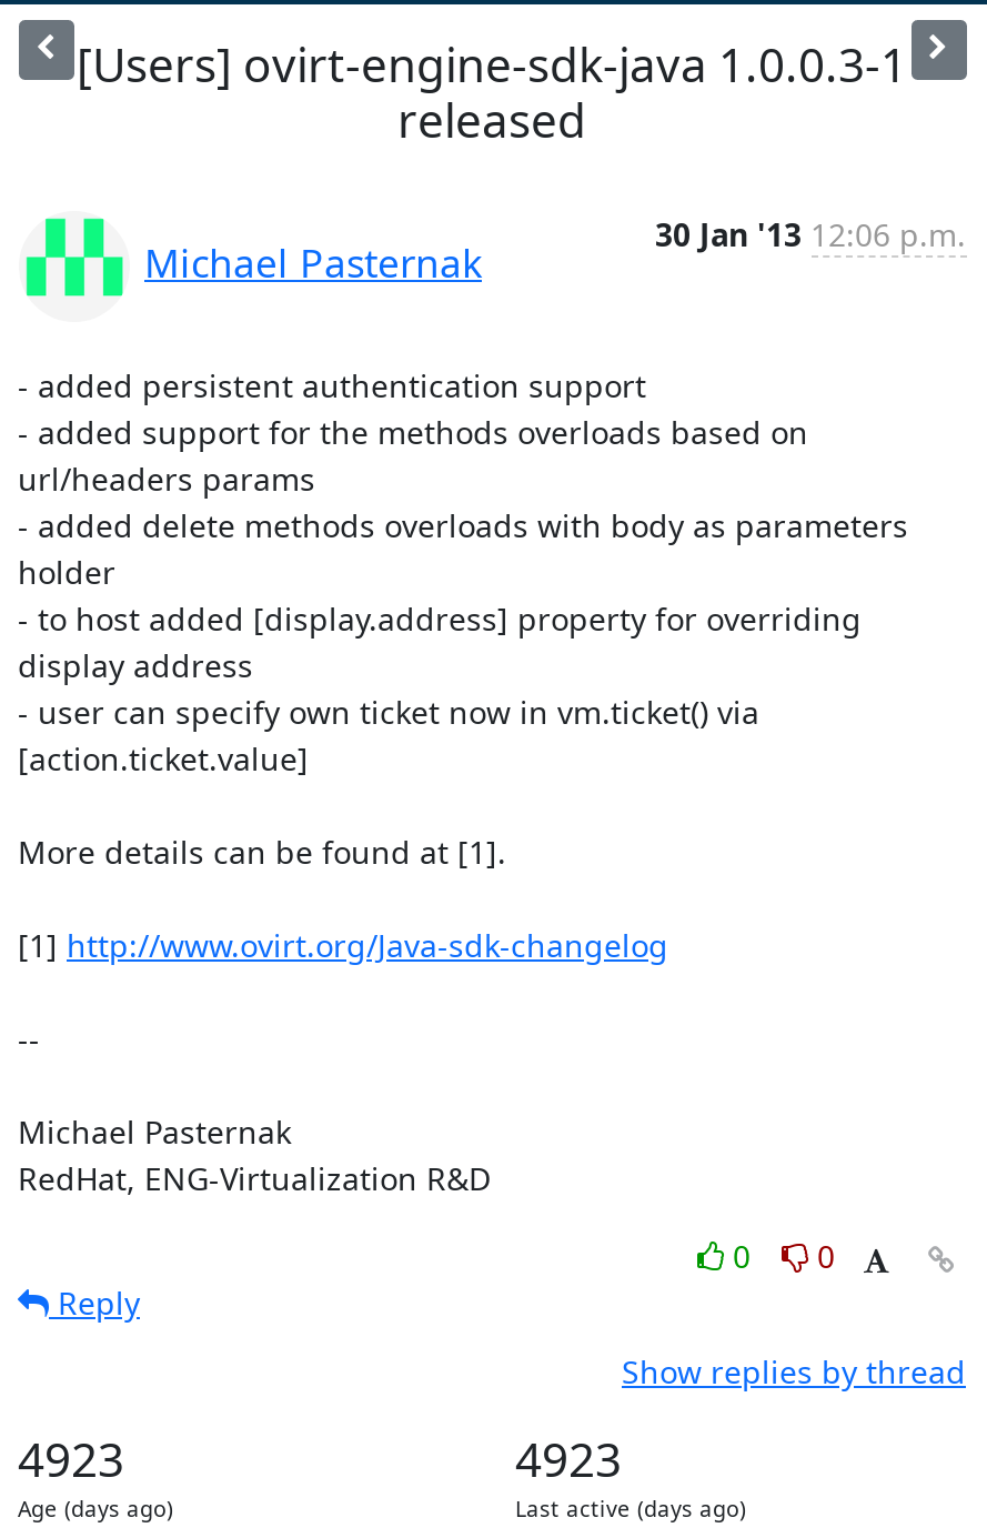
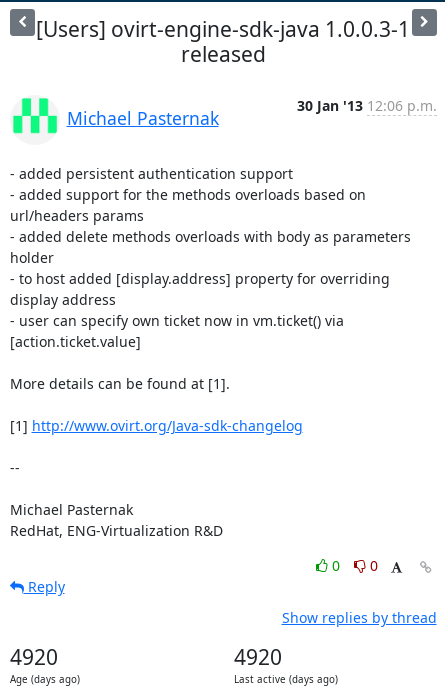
[18,1428,124,1490] 4923 -> [9,643,57,671] 4920
[515,1428,622,1490] 4923 -> [233,643,281,671] 4920

